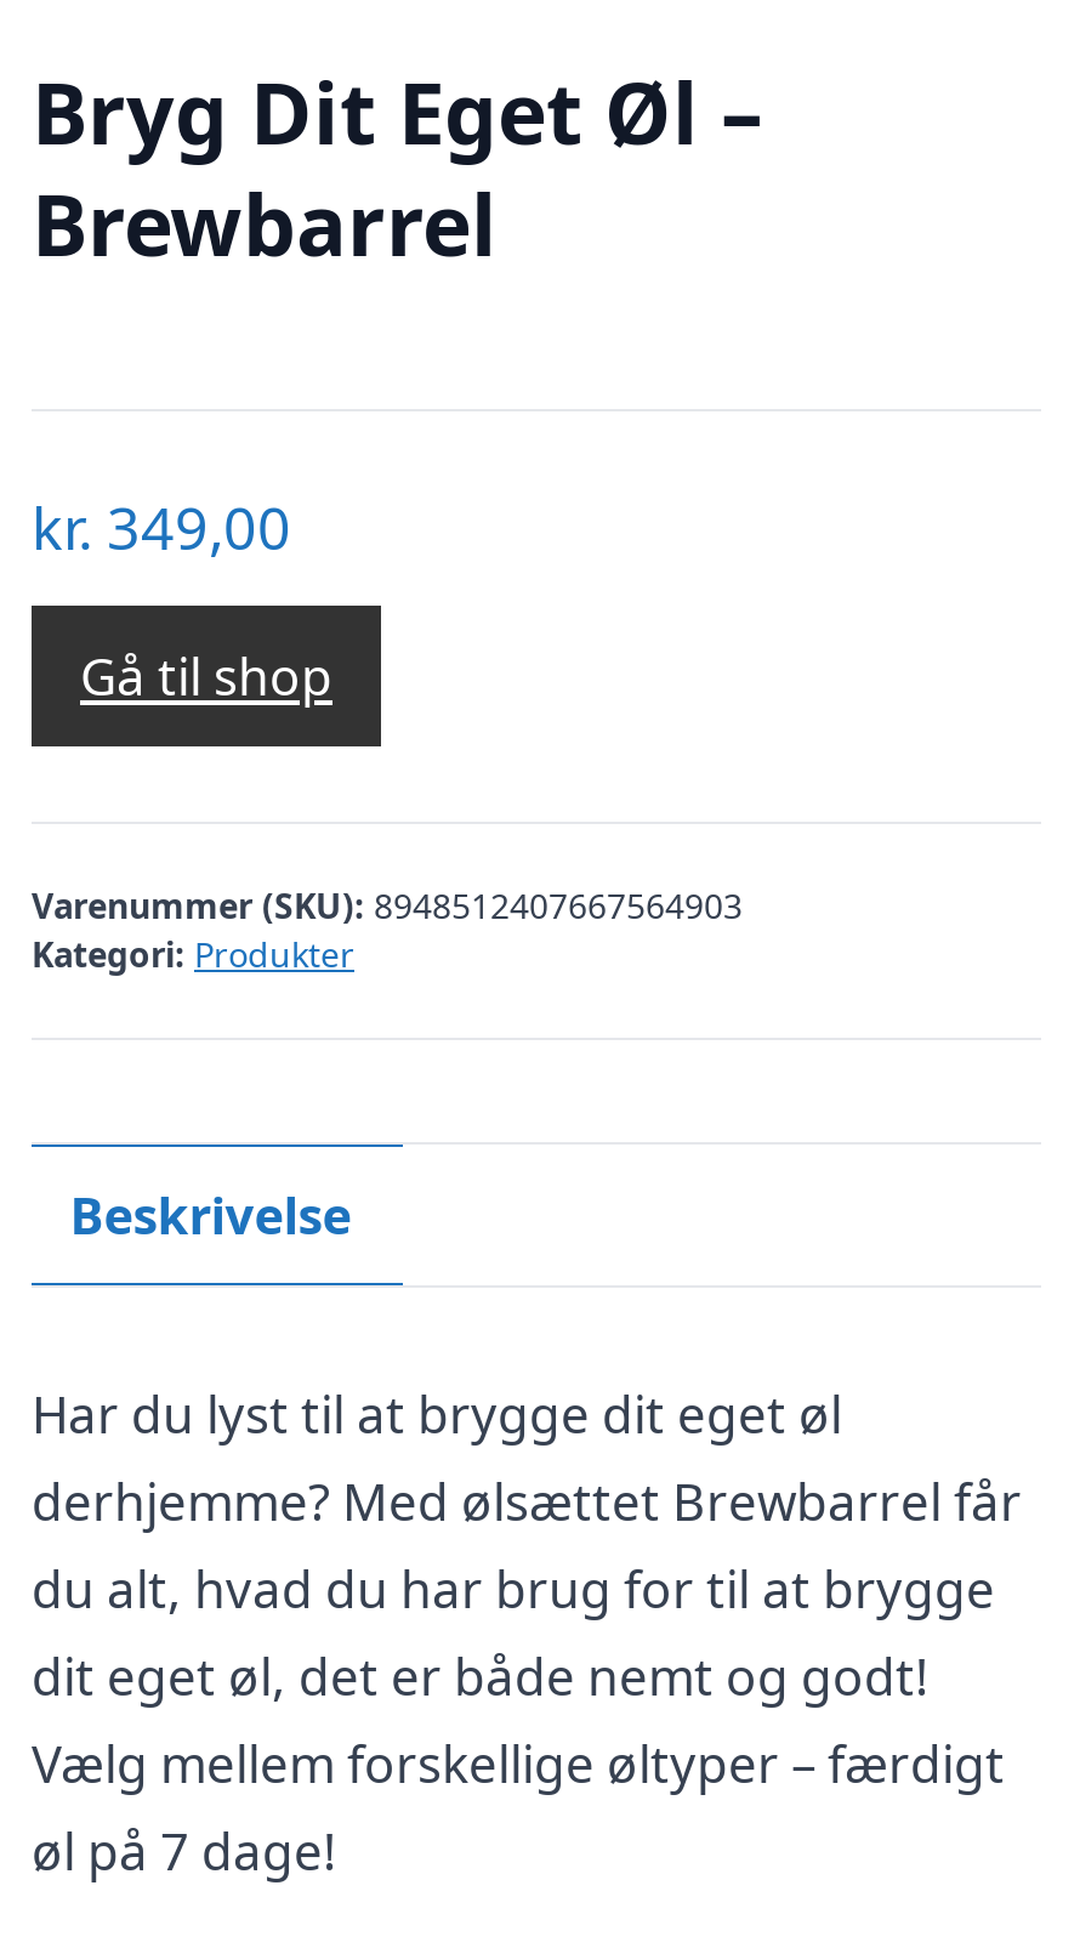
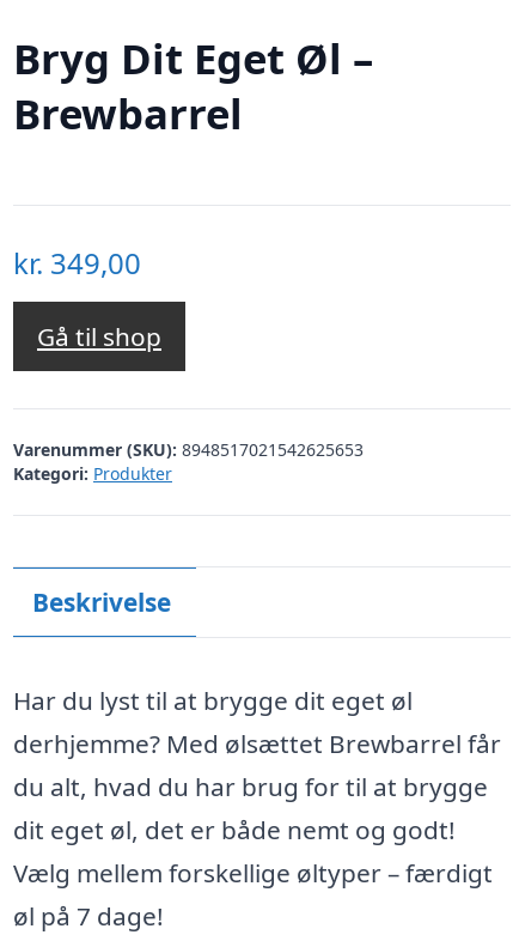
[32,882,743,928] Varenummer (SKU): 8948512407667564903 -> [13,438,364,461] Varenummer (SKU): 8948517021542625653

